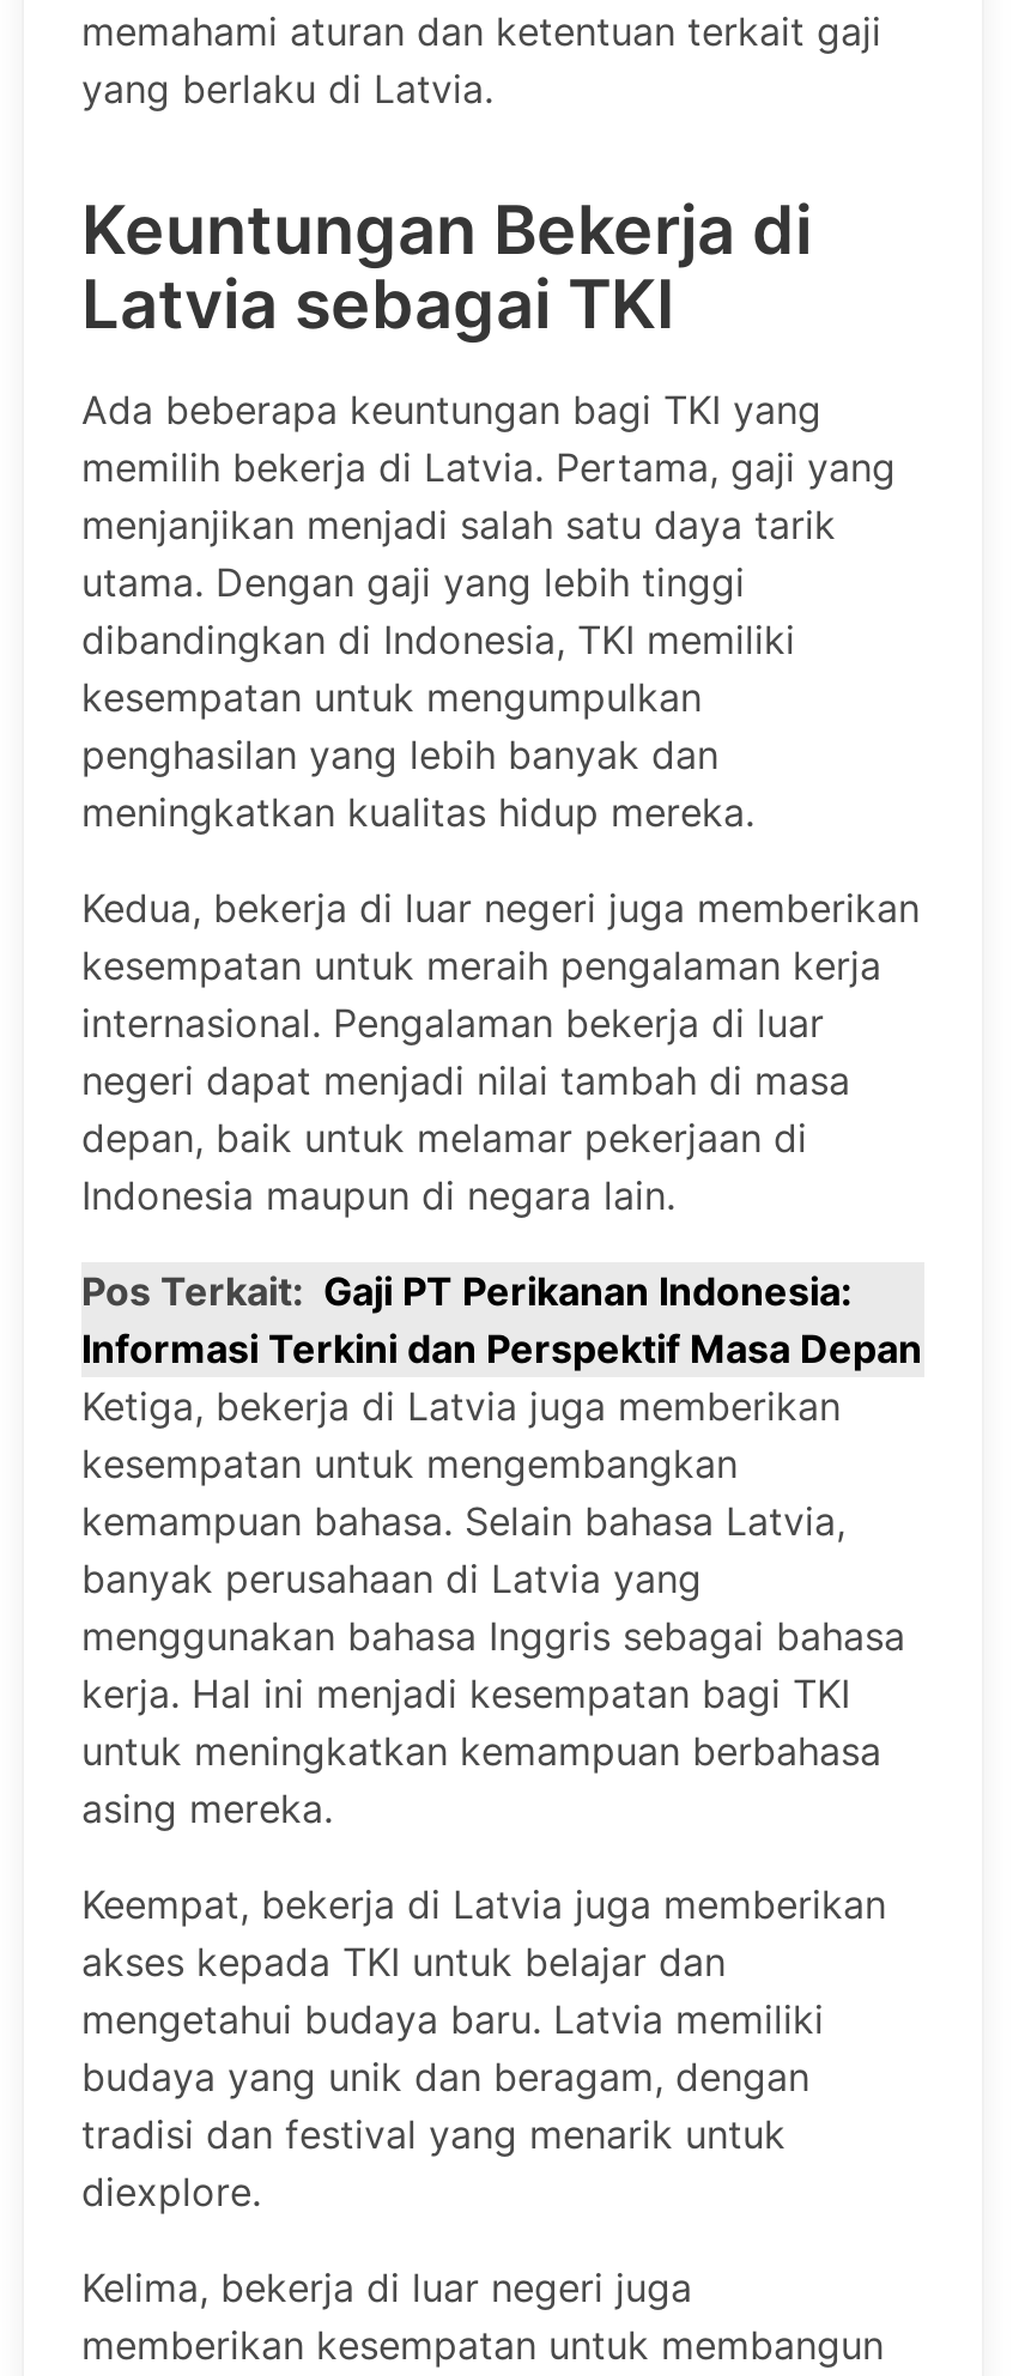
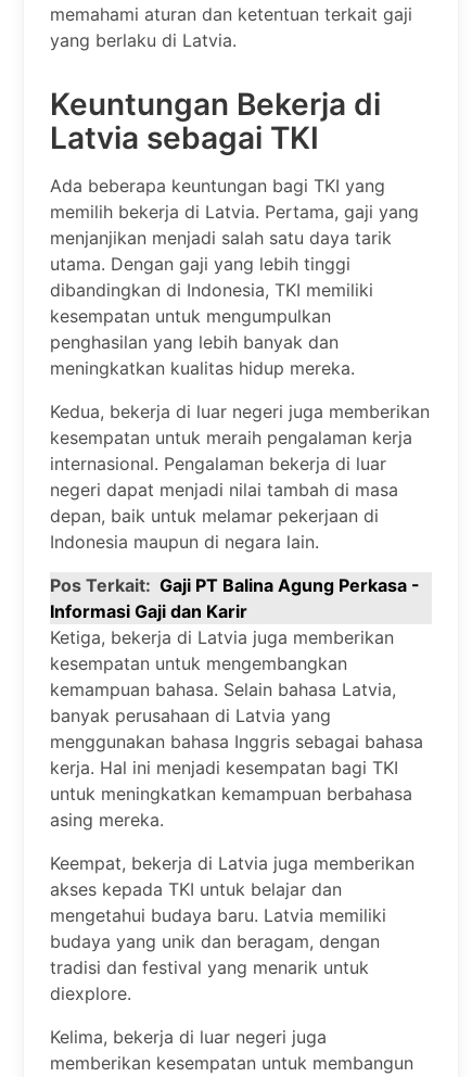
[81,1267,922,1372] Pos Terkait: Gaji PT Perikanan Indonesia: | Informasi Terkini dan Perspektif Masa Depan -> [50,574,420,622] Pos Terkait: Gaji PT Balina Agung Perkasa - | Informasi Gaji dan Karir

